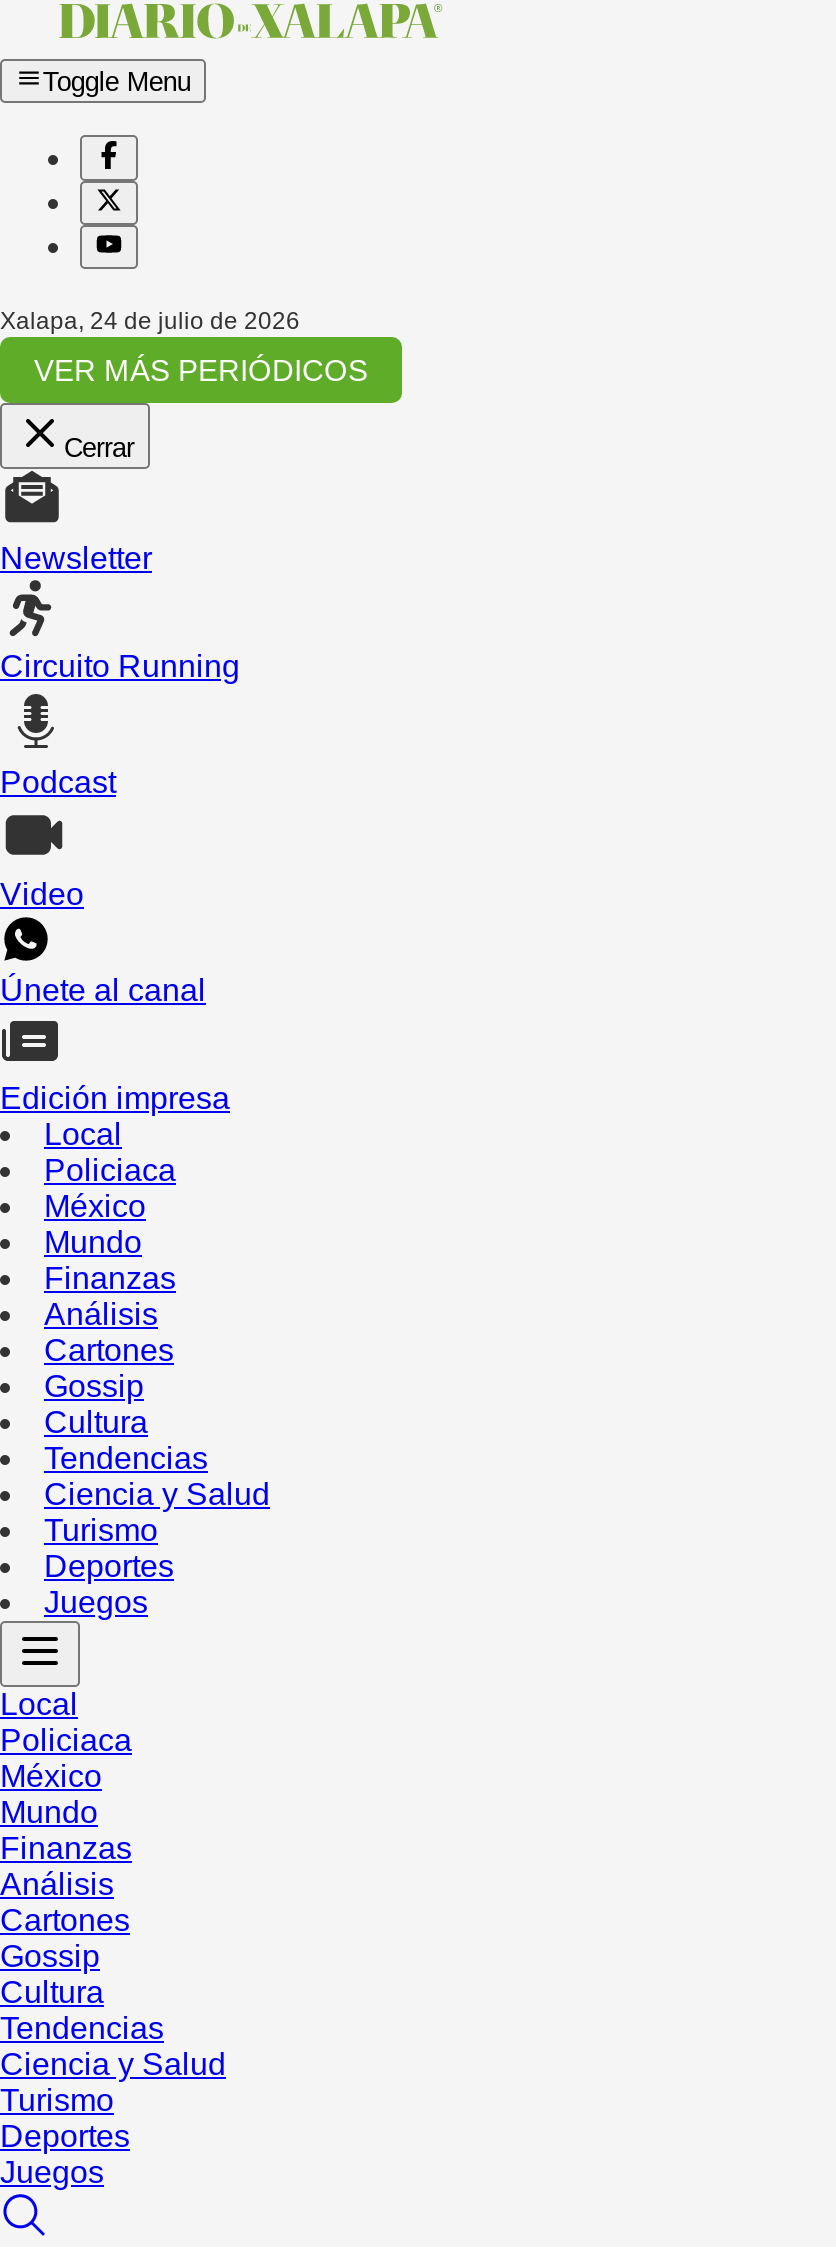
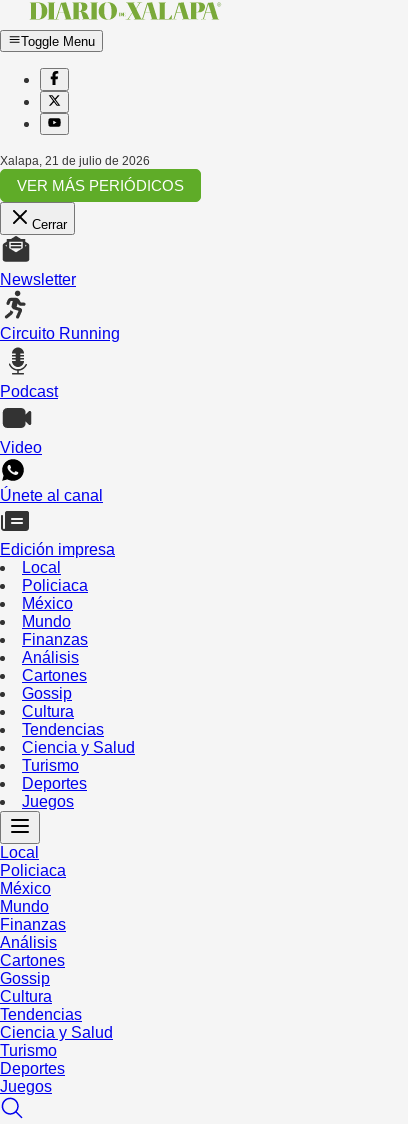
[0,308,300,336] Xalapa, 24 de julio de 2026 -> [0,154,150,168] Xalapa, 21 de julio de 2026

